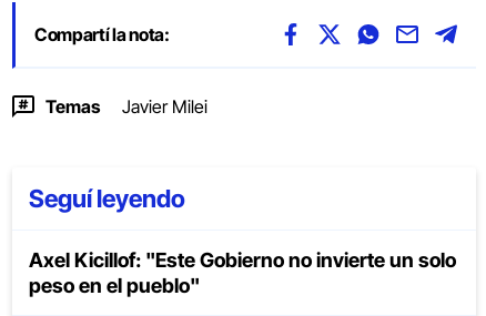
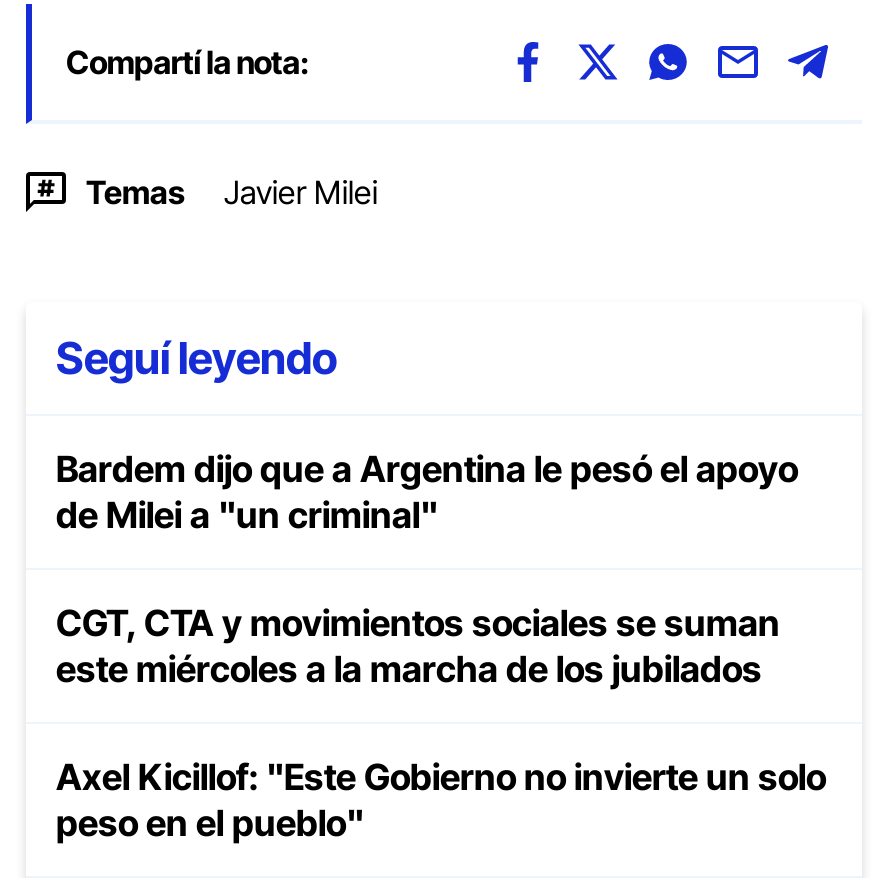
none -> [56,448,798,690] Bardem dijo que a Argentina le pesó el apoyo | de Milei a "un criminal" | CGT, CTA y movimientos sociales se suman | este miércoles a la marcha de los jubilados

